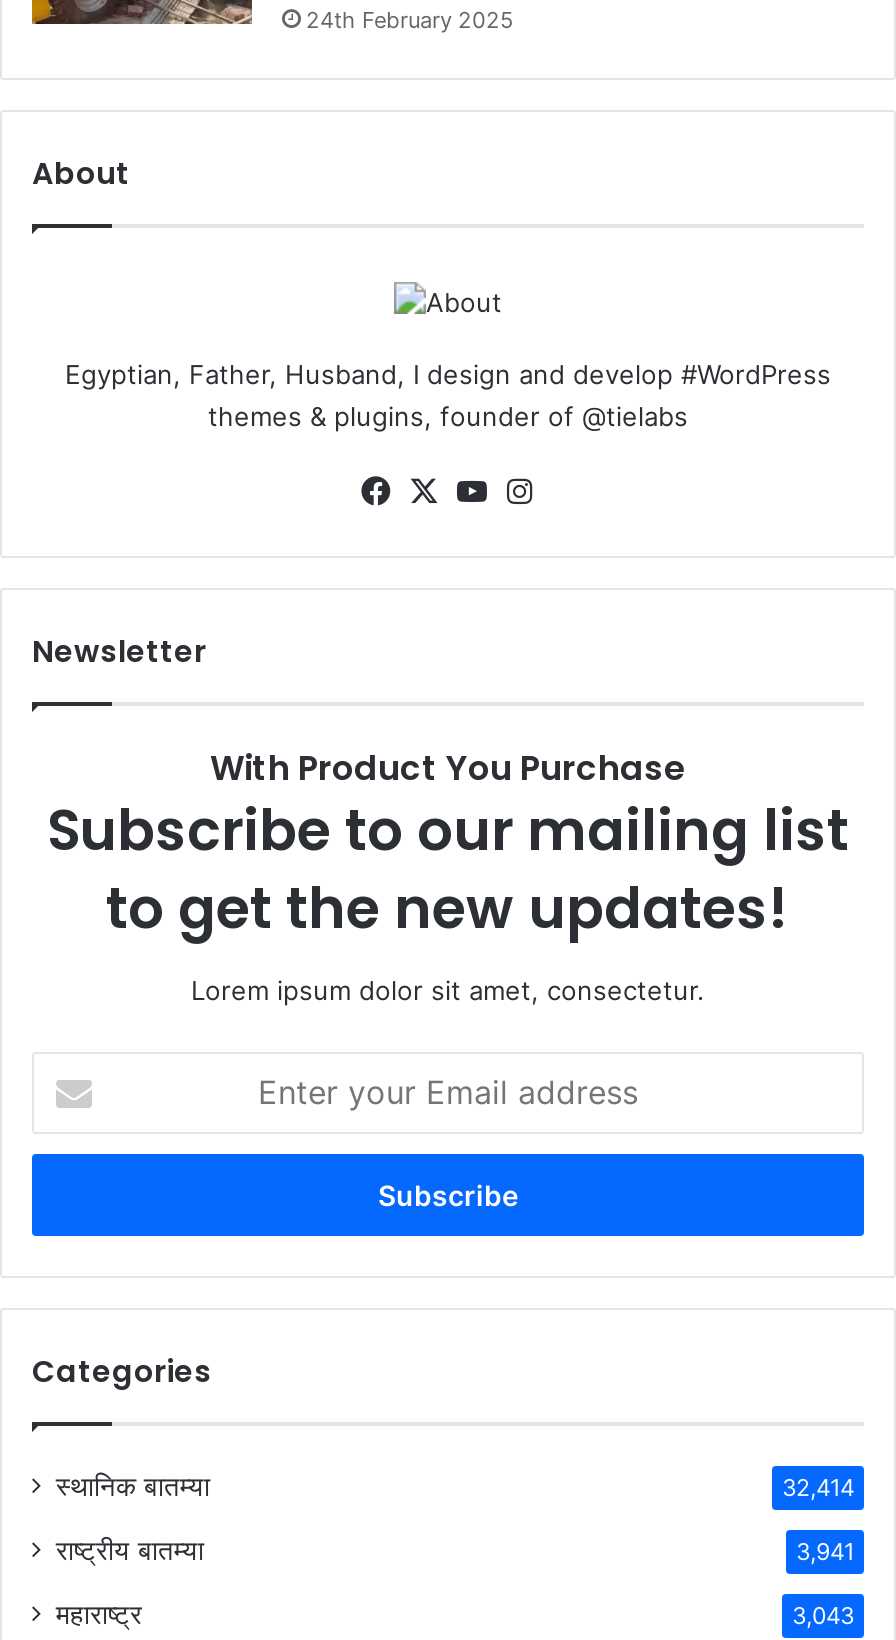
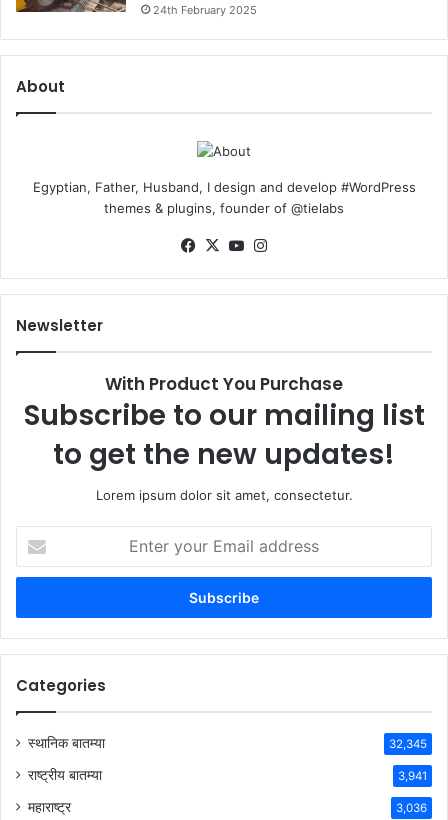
[782,1474,854,1502] 32,414 -> [389,737,427,751] 32,345
[792,1602,854,1630] 3,043 -> [396,801,427,815] 3,036

